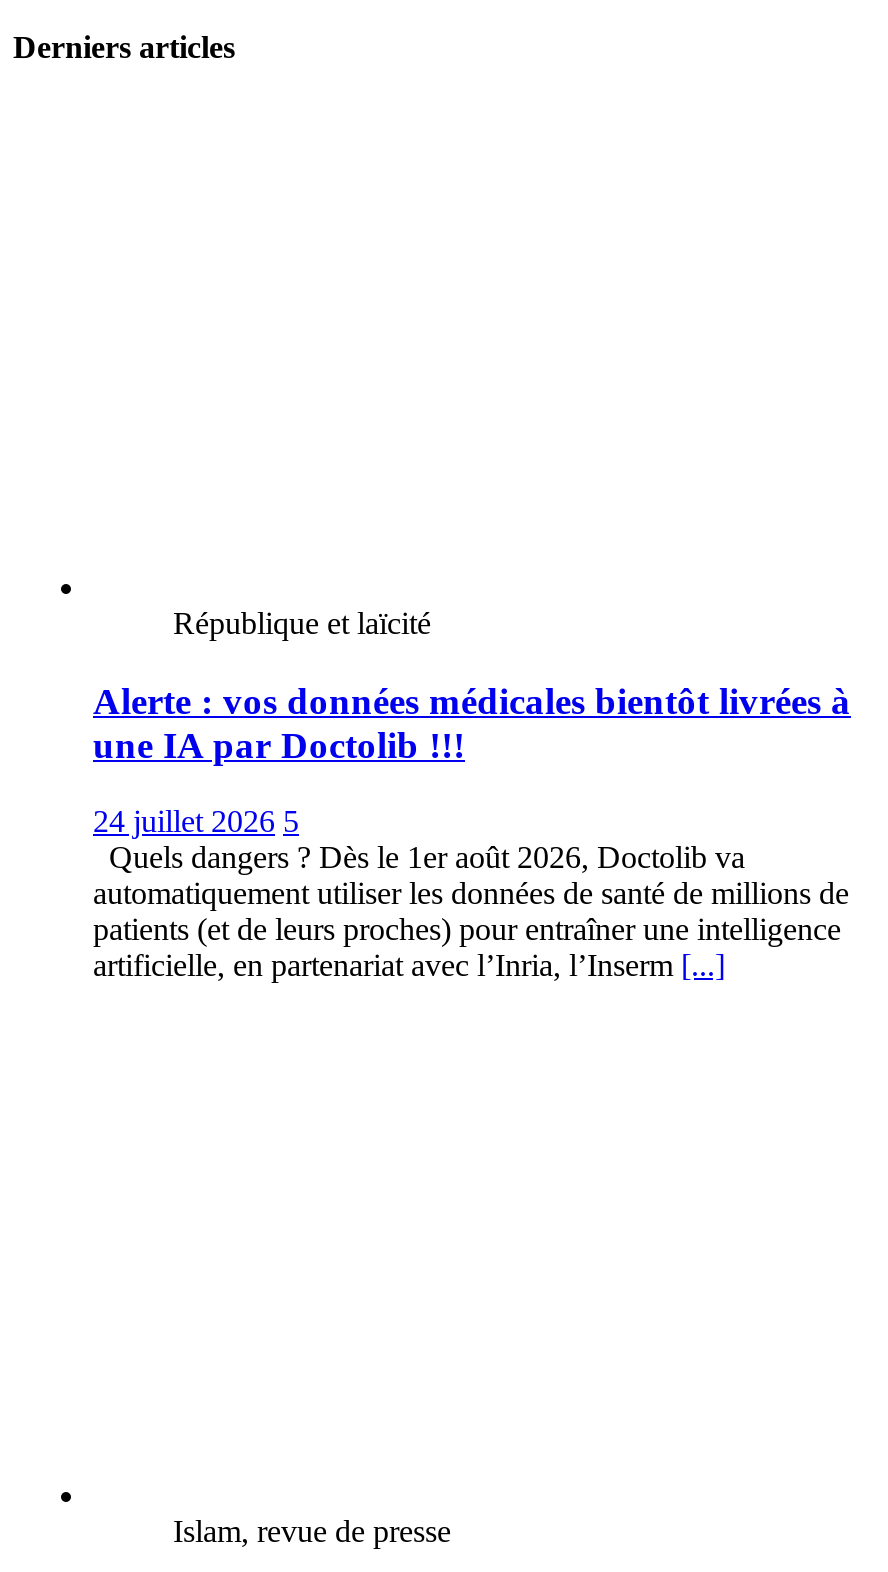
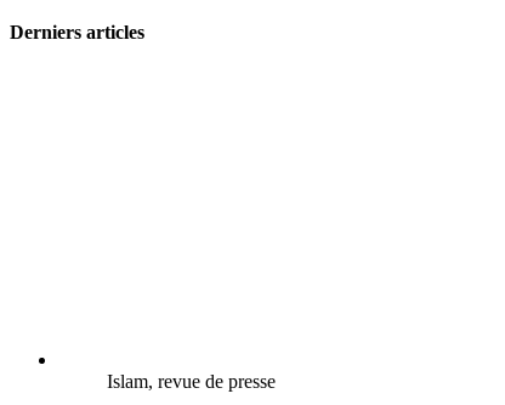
[93,606,851,983] République et laïcité | Alerte : vos données médicales bientôt livrées à | une IA par Doctolib !!! | 24 juillet 2026 5 | Quels dangers ? Dès le 1er août 2026, Doctolib va | automatiquement utiliser les données de santé de millions de | patients (et de leurs proches) pour entraîner une intelligence | artificielle, en partenariat avec l’Inria, l’Inserm [...] -> none

